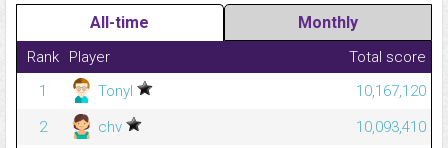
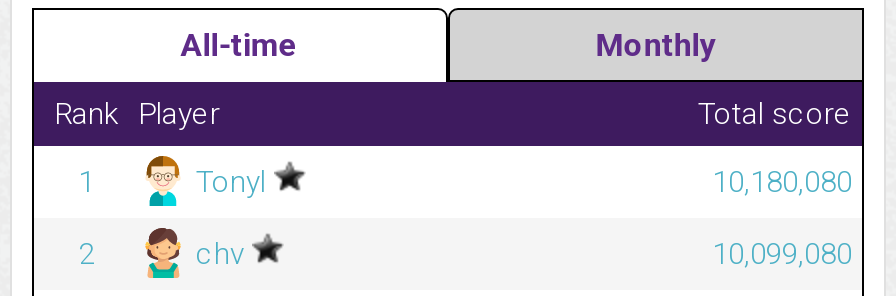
[356,82,426,100] 10,167,120 -> [712,164,852,200] 10,180,080
[356,118,426,136] 10,093,410 -> [712,236,852,272] 10,099,080

